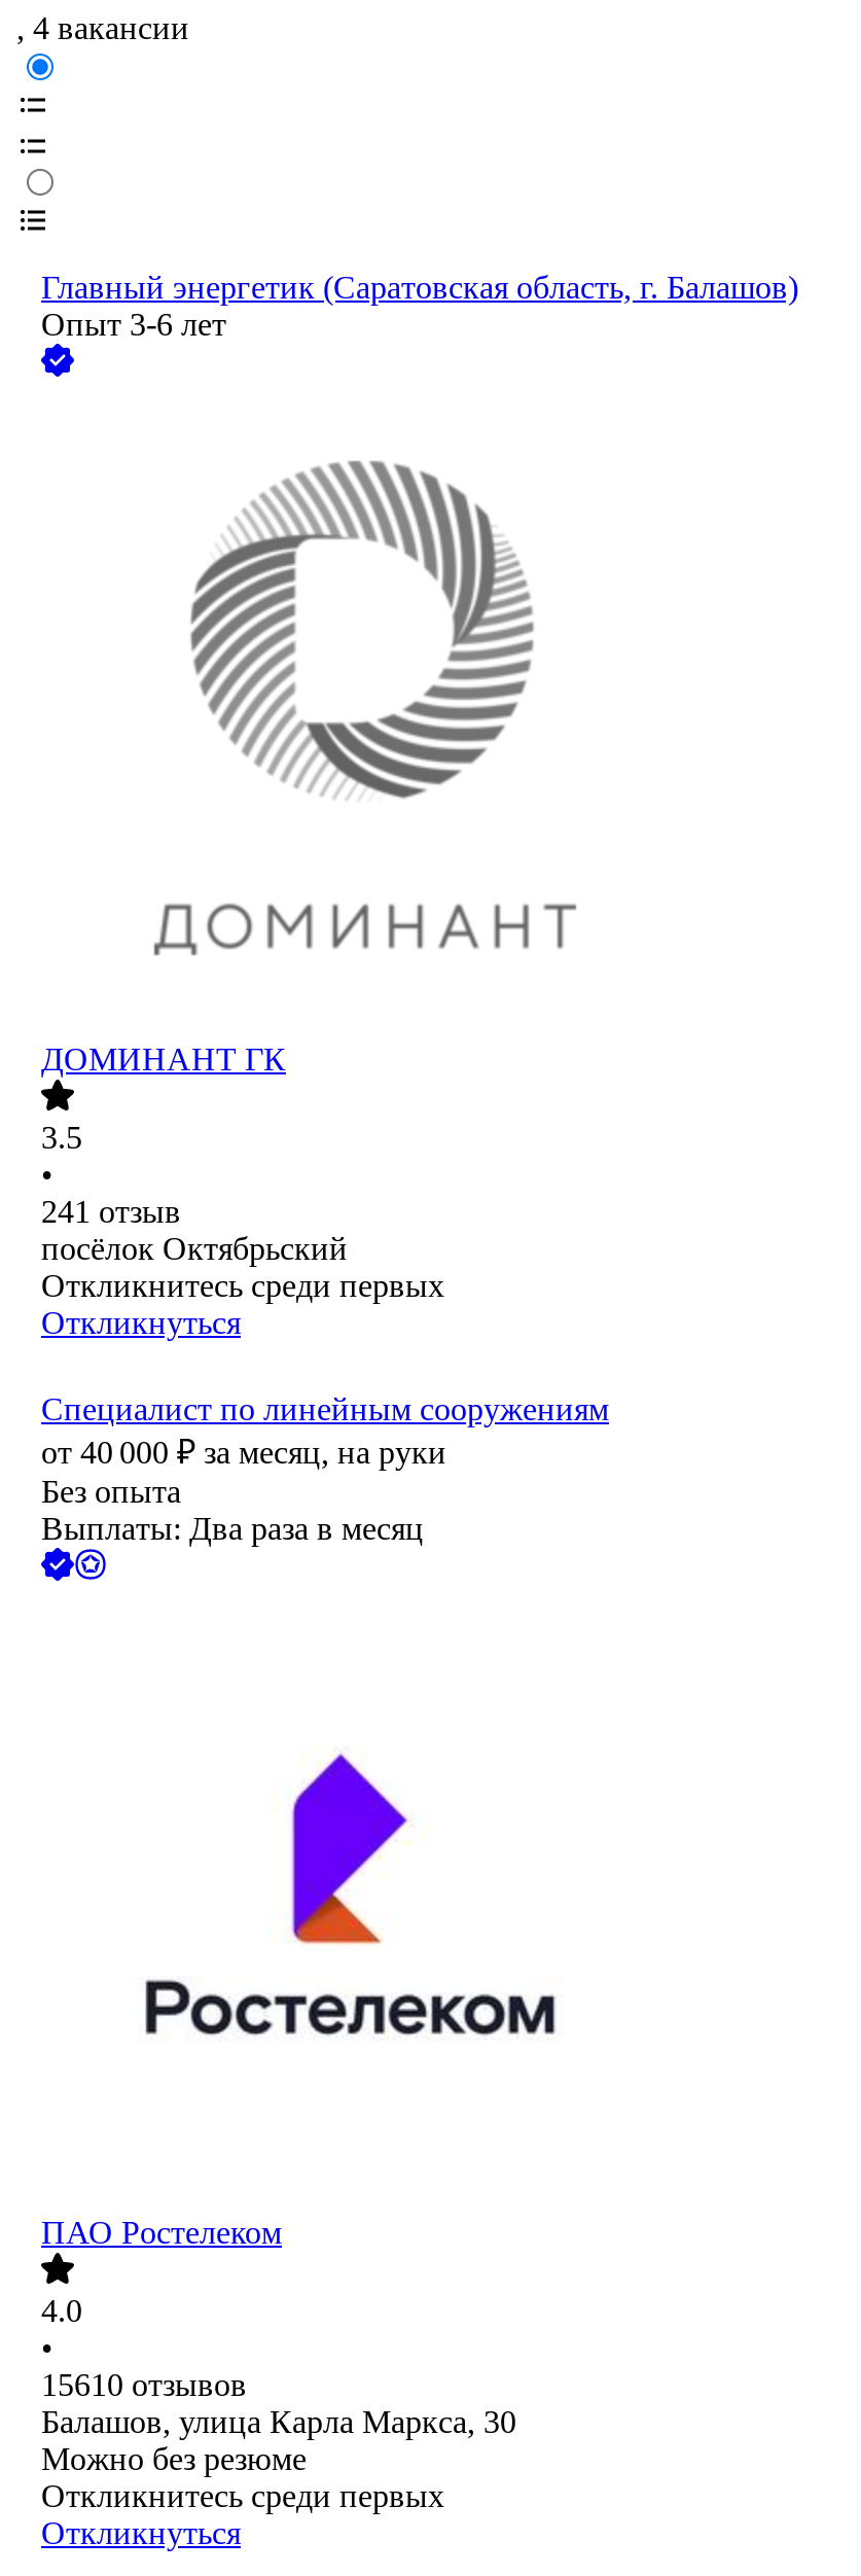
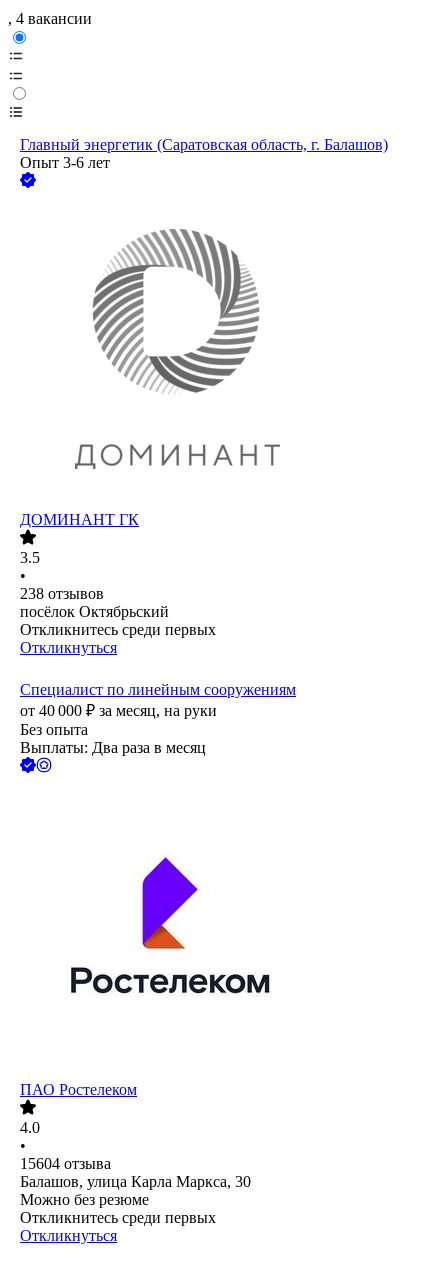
[41,1195,181,1230] 241 отзыв -> [20,585,104,602] 238 отзывов
[41,2368,247,2403] 15610 отзывов -> [20,1155,111,1172] 15604 отзыва

